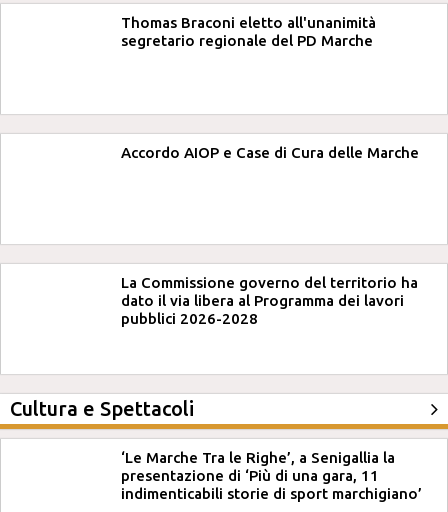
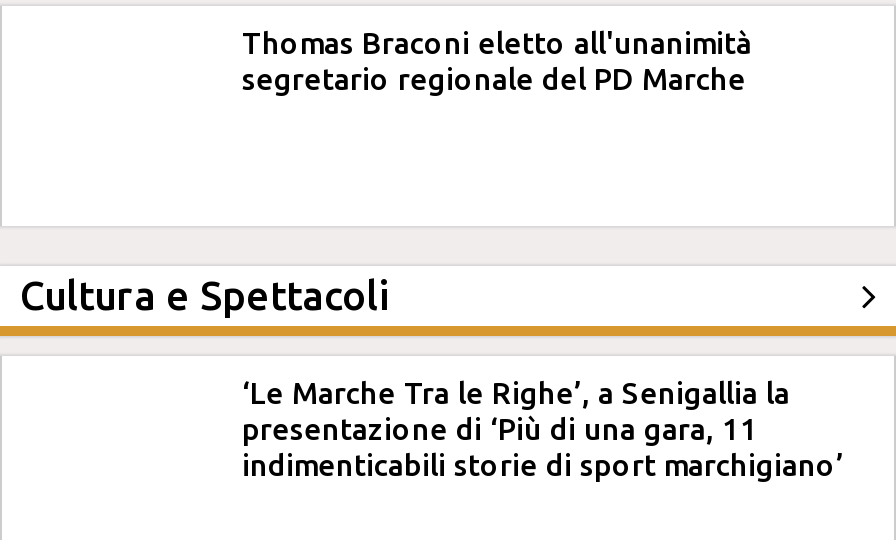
[121,144,419,161] Accordo AIOP e Case di Cura delle Marche -> none
[121,274,418,327] La Commissione governo del territorio ha | dato il via libera al Programma dei lavori | pubblici 2026-2028 -> none

